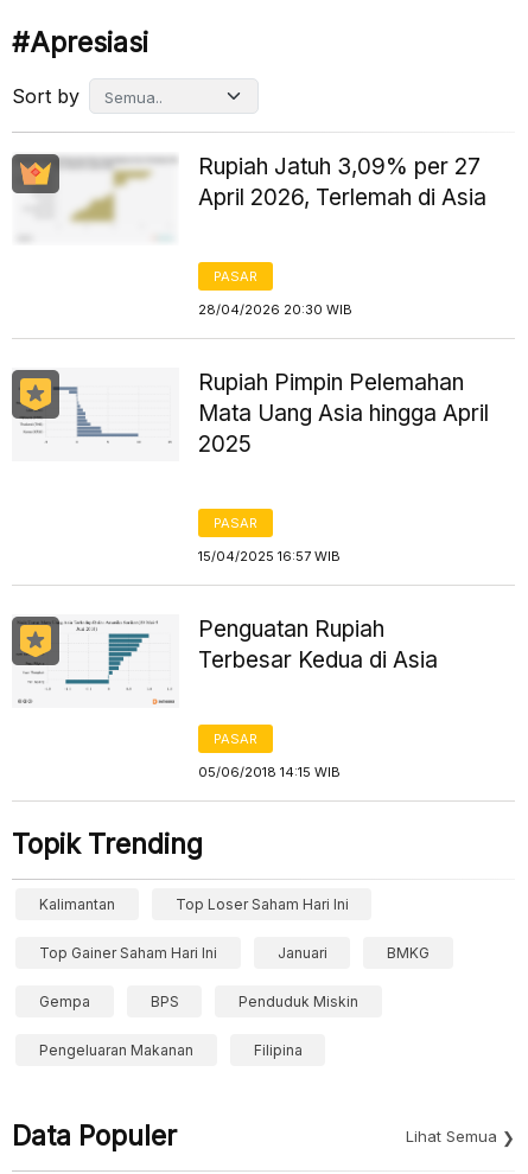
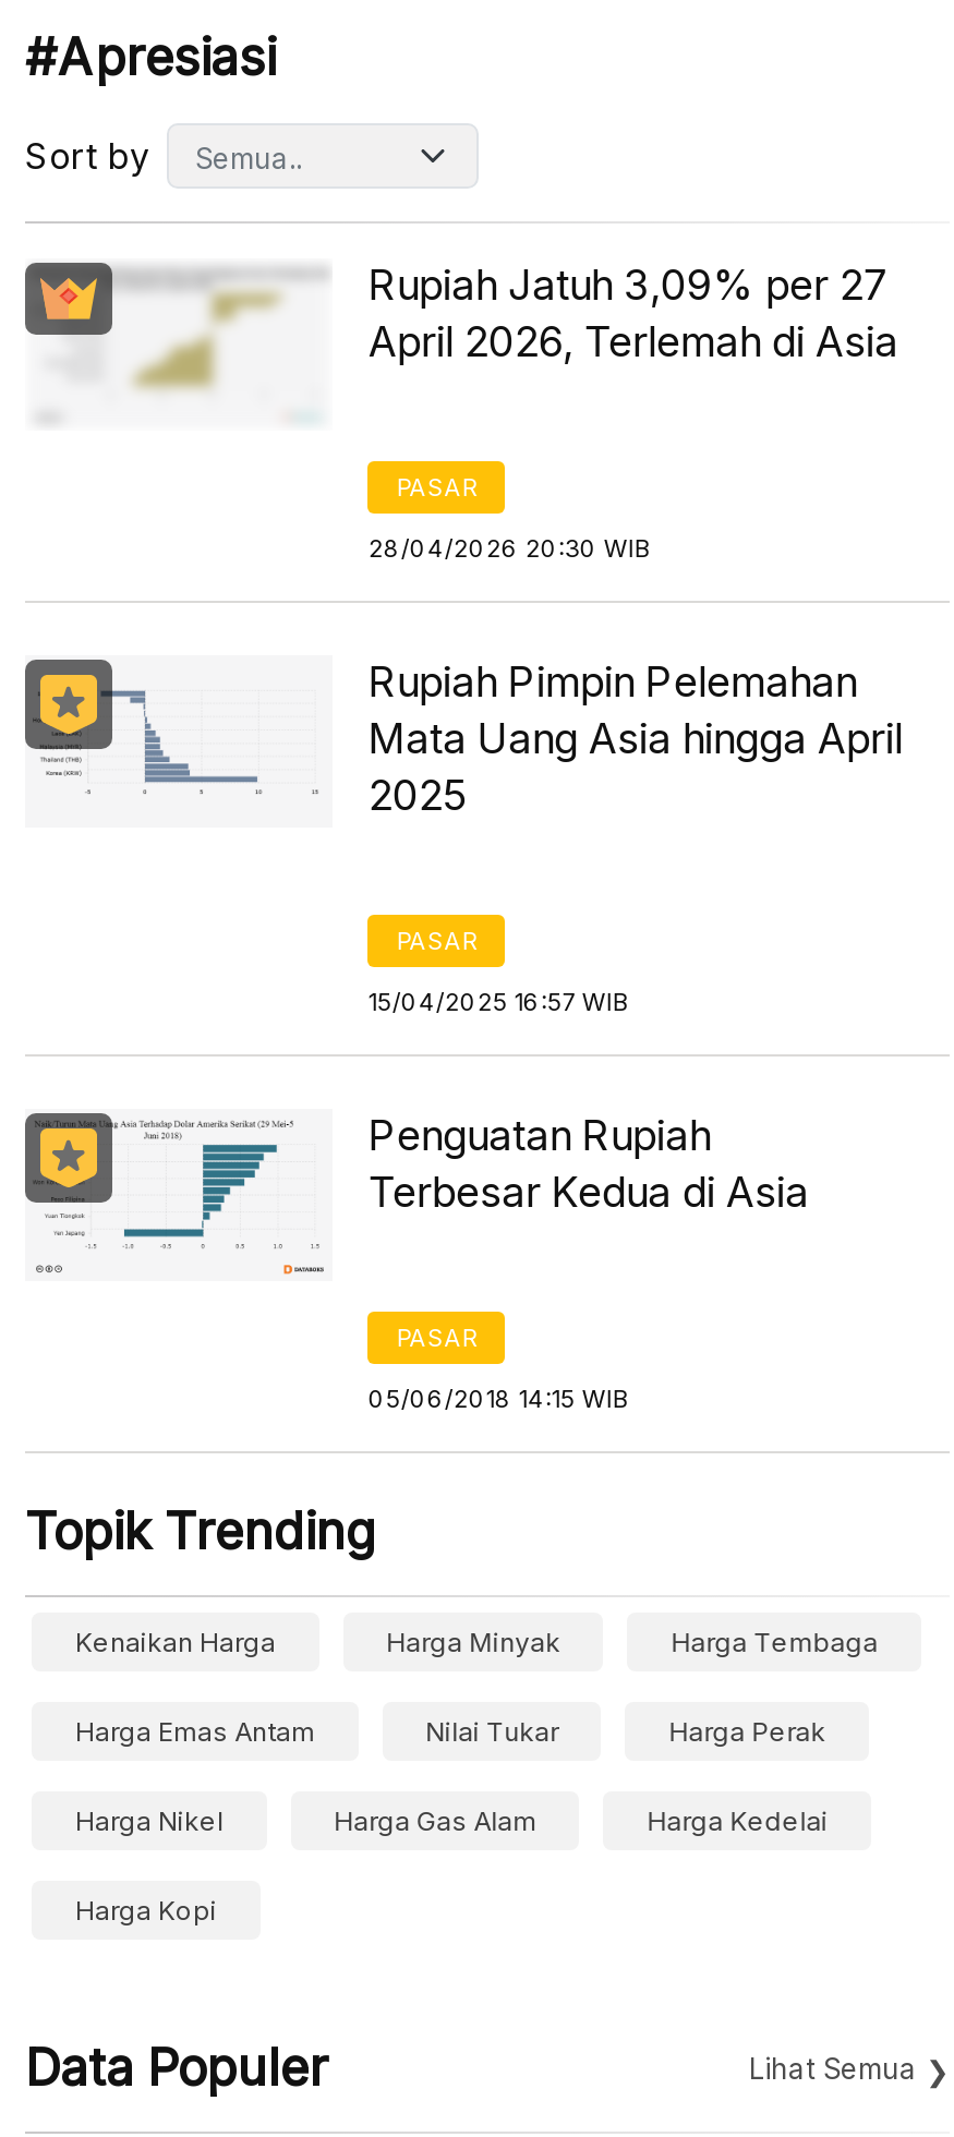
[39,895,348,913] Kalimantan | Top Loser Saham Hari Ini -> [75,1626,878,1658] Kenaikan Harga | Harga Minyak | Harga Tembaga
[39,944,430,962] Top Gainer Saham Hari Ini | Januari | BMKG -> [75,1715,826,1748] Harga Emas Antam | Nilai Tukar | Harga Perak
[39,993,359,1010] Gempa | BPS | Penduduk Miskin -> [75,1804,828,1837] Harga Nikel | Harga Gas Alam | Harga Kedelai
[39,1041,302,1059] Pengeluaran Makanan | Filipina -> [75,1894,217,1927] Harga Kopi

